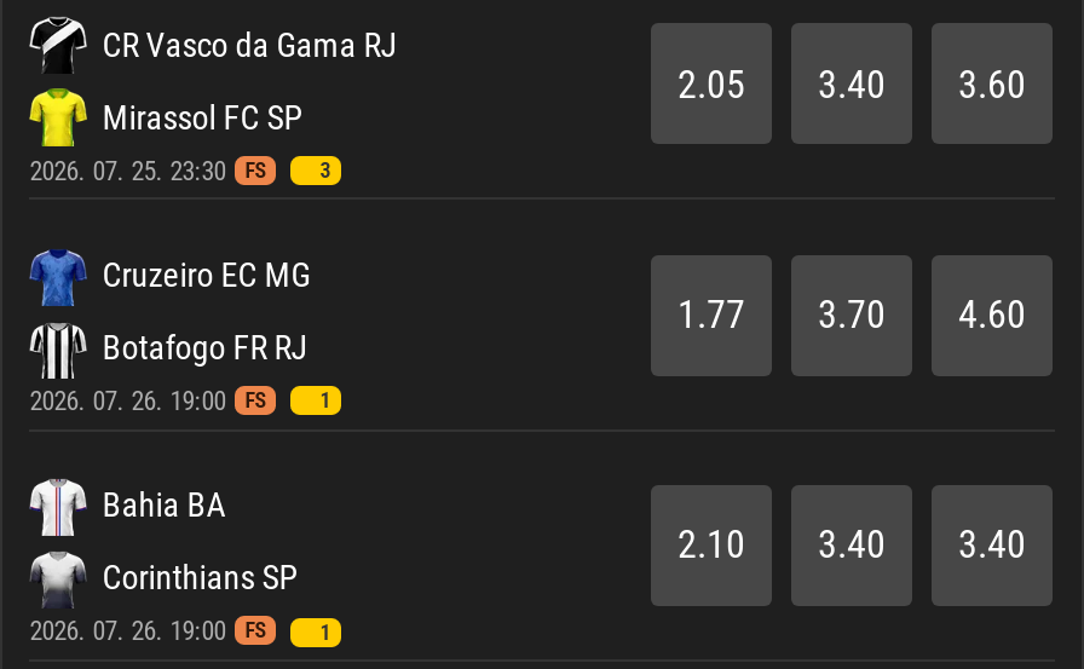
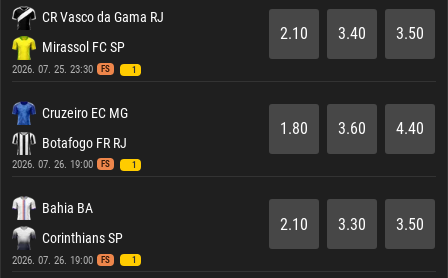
[677,61,745,107] 2.05 -> [280,24,308,43] 2.10
[958,61,1026,107] 3.60 -> [396,24,424,43] 3.50
[320,158,332,183] 3 -> [132,64,137,74] 1
[677,292,745,338] 1.77 -> [280,119,308,138] 1.80
[818,292,886,338] 3.70 -> [338,119,366,138] 3.60
[958,292,1026,338] 4.60 -> [396,119,424,138] 4.40
[818,522,886,568] 3.40 -> [338,215,366,234] 3.30
[958,522,1026,568] 3.40 -> [396,215,424,234] 3.50

